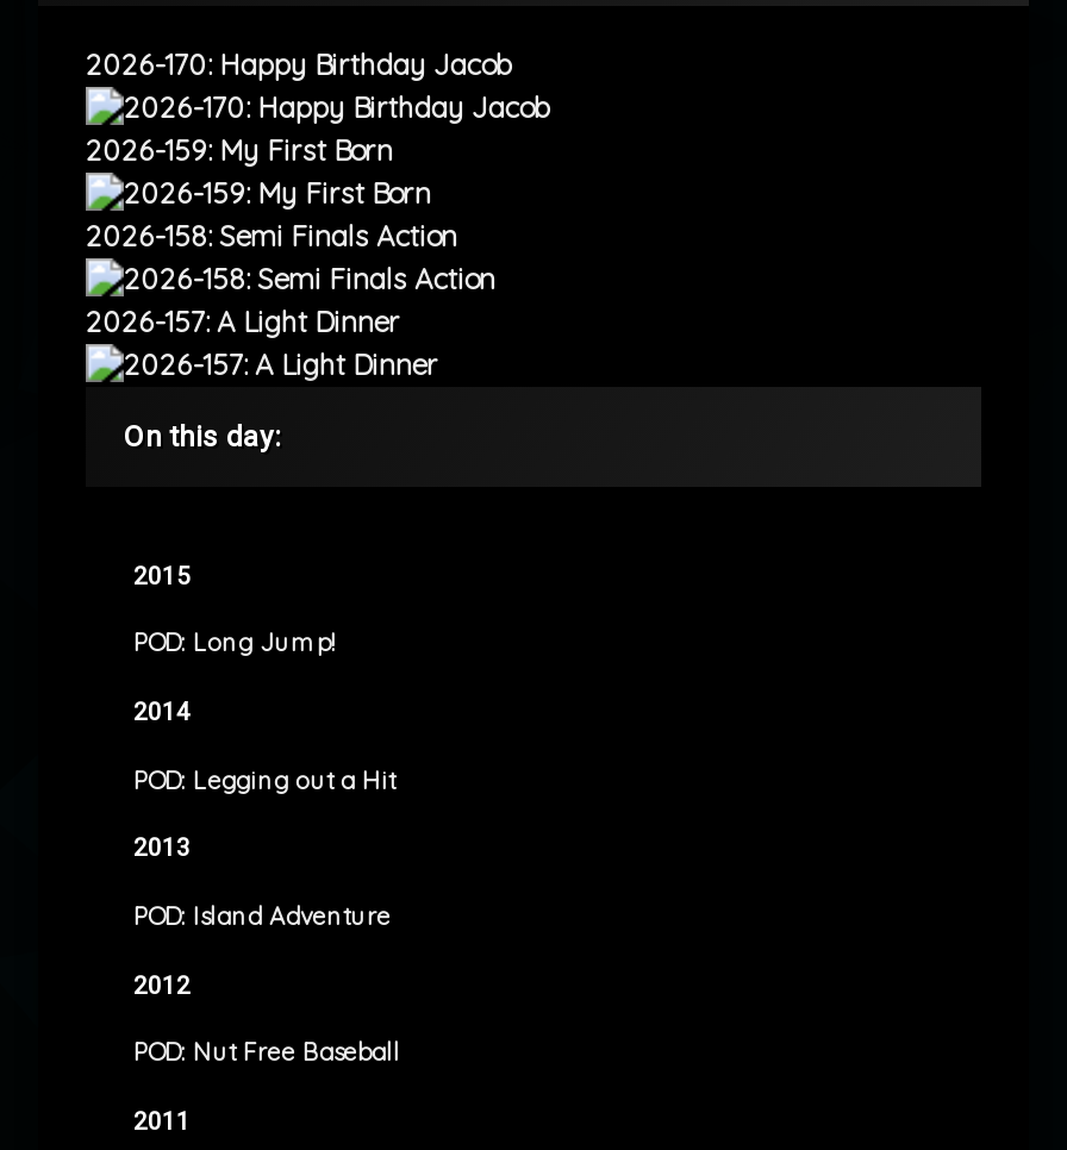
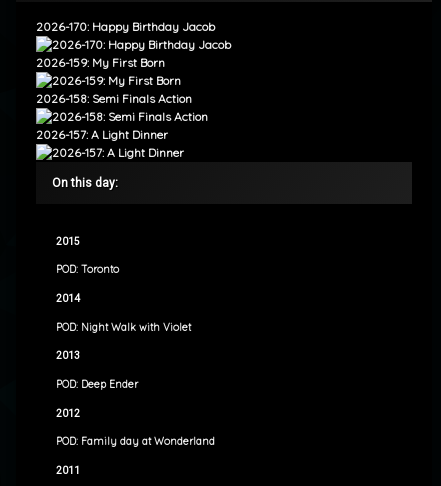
[133,628,333,659] POD: Long Jump! -> [56,263,119,276] POD: Toronto
[133,765,395,795] POD: Legging out a Hit -> [56,321,191,334] POD: Night Walk with Violet
[133,901,391,932] POD: Island Adventure -> [56,378,138,391] POD: Deep Ender
[133,1037,400,1068] POD: Nut Free Baseball -> [56,435,215,448] POD: Family day at Wonderland

